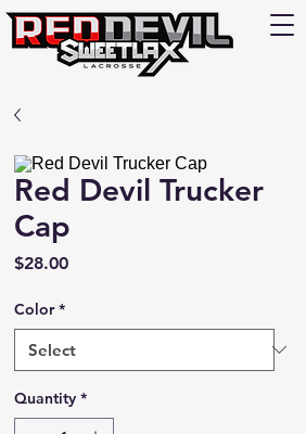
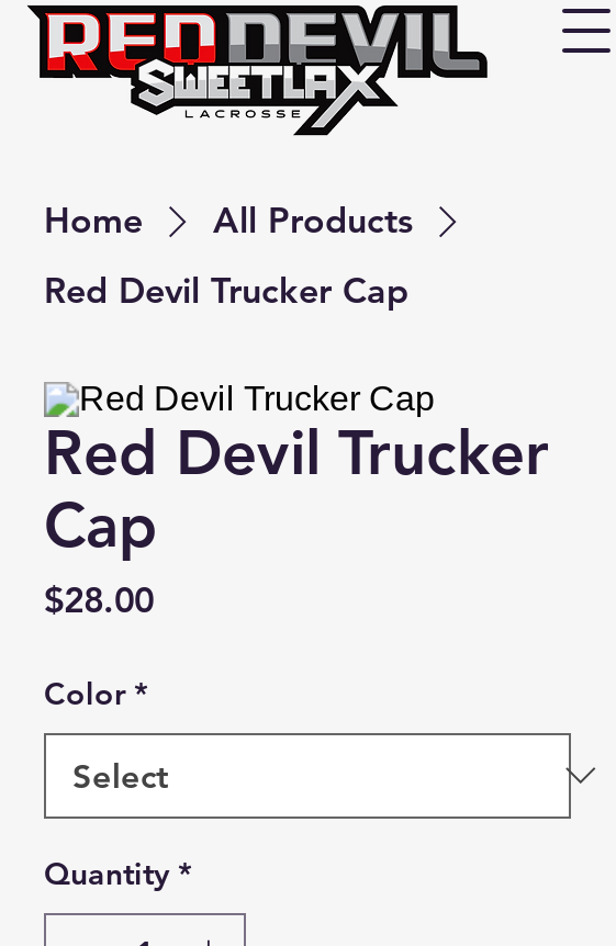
none -> [44,200,413,312] Home | All Products | Red Devil Trucker Cap

